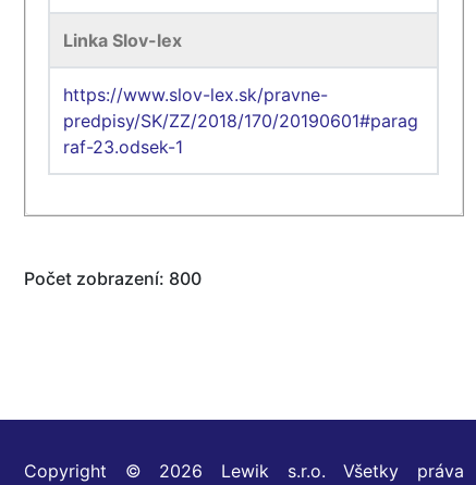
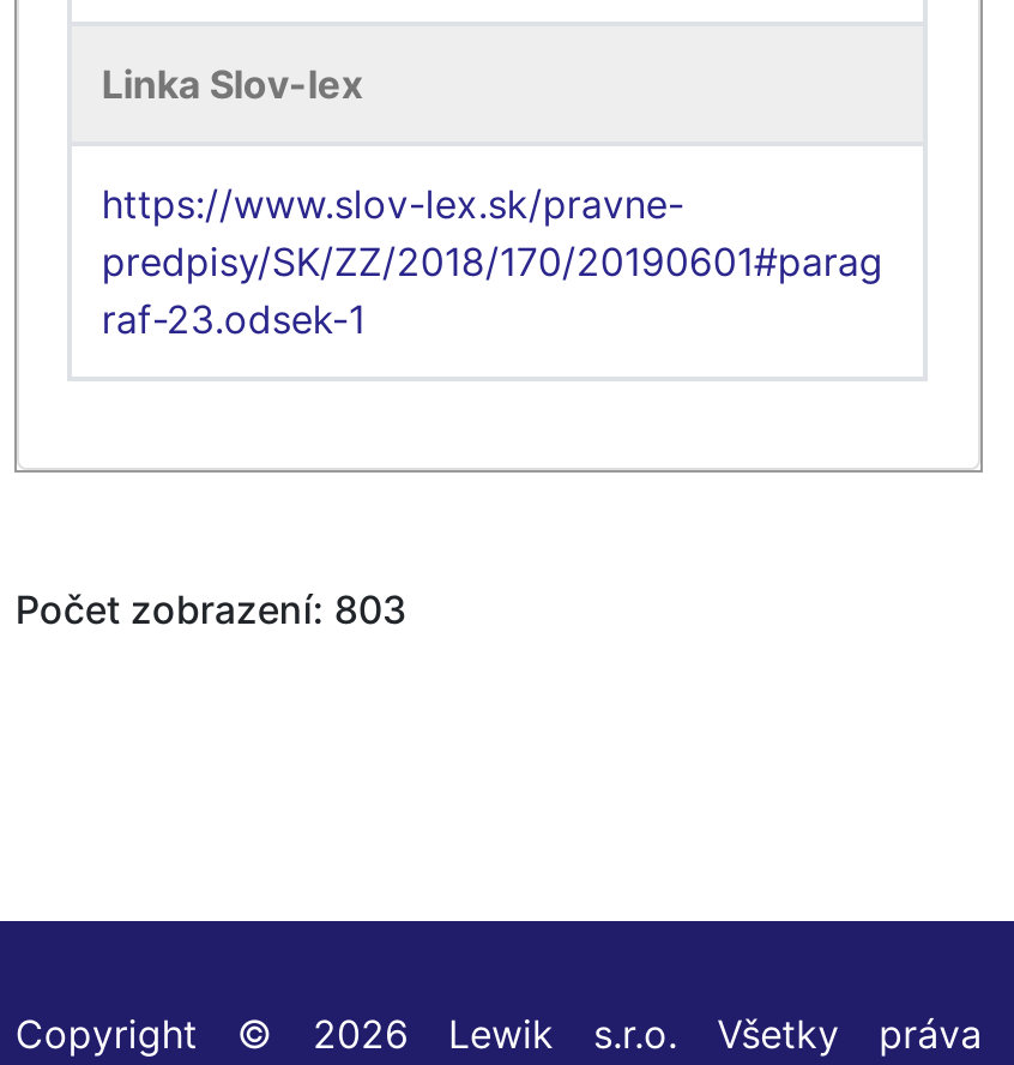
[24,268,202,289] Počet zobrazení: 800 -> [15,585,406,633] Počet zobrazení: 803

